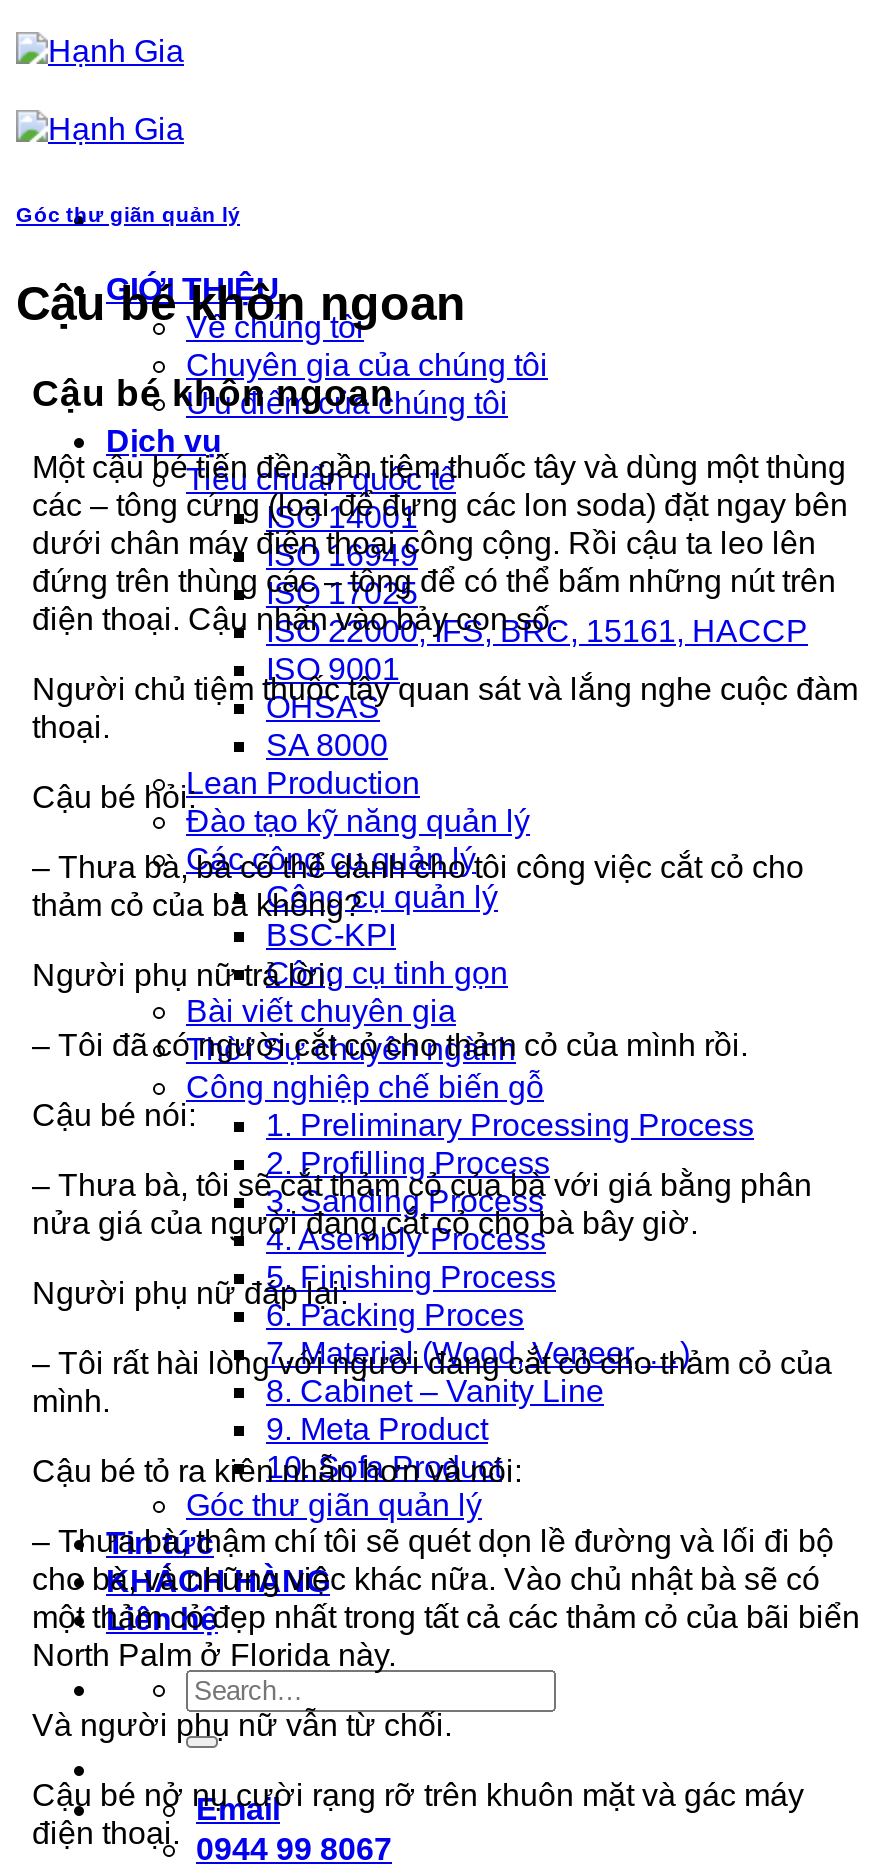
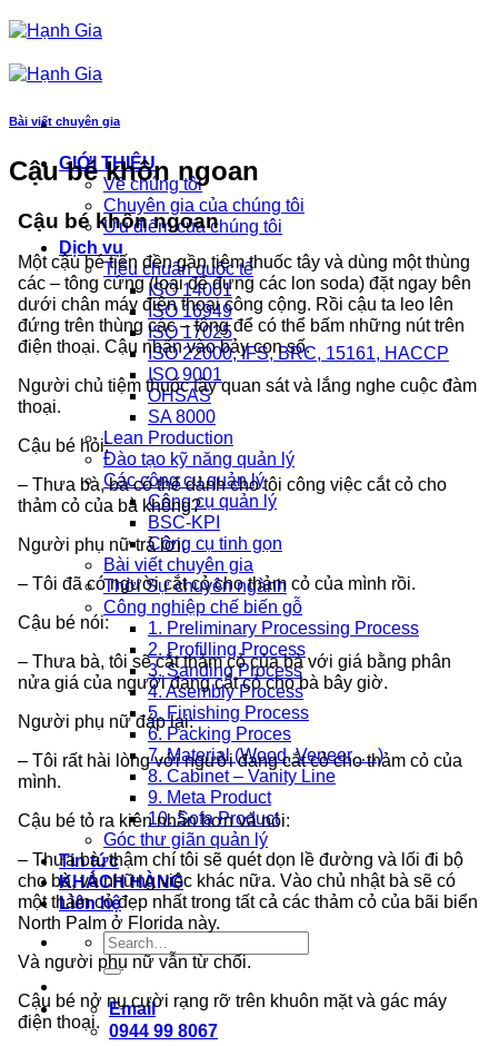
[16,202,240,226] Góc thư giãn quản lý -> [9,115,120,128] Bài viết chuyên gia

